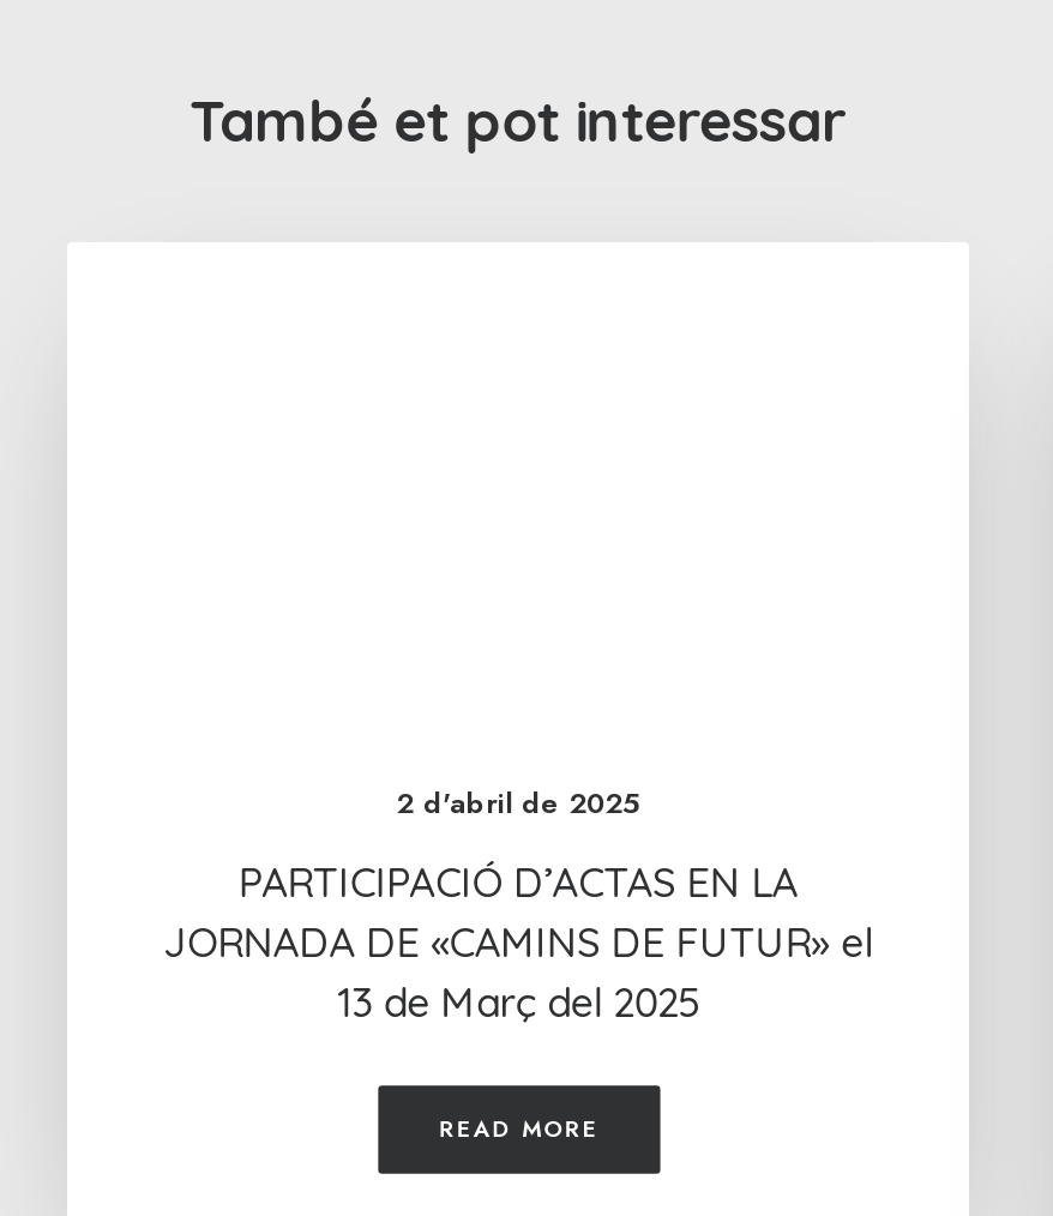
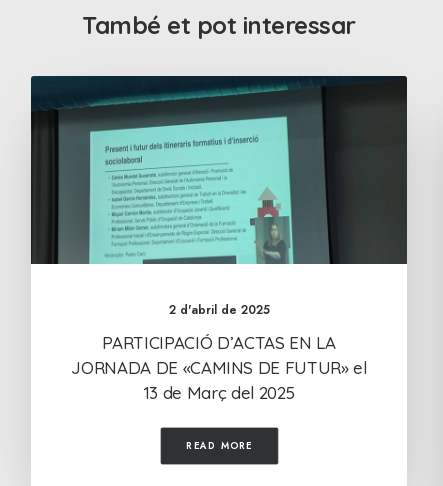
none -> [30,75,408,265] [image]

